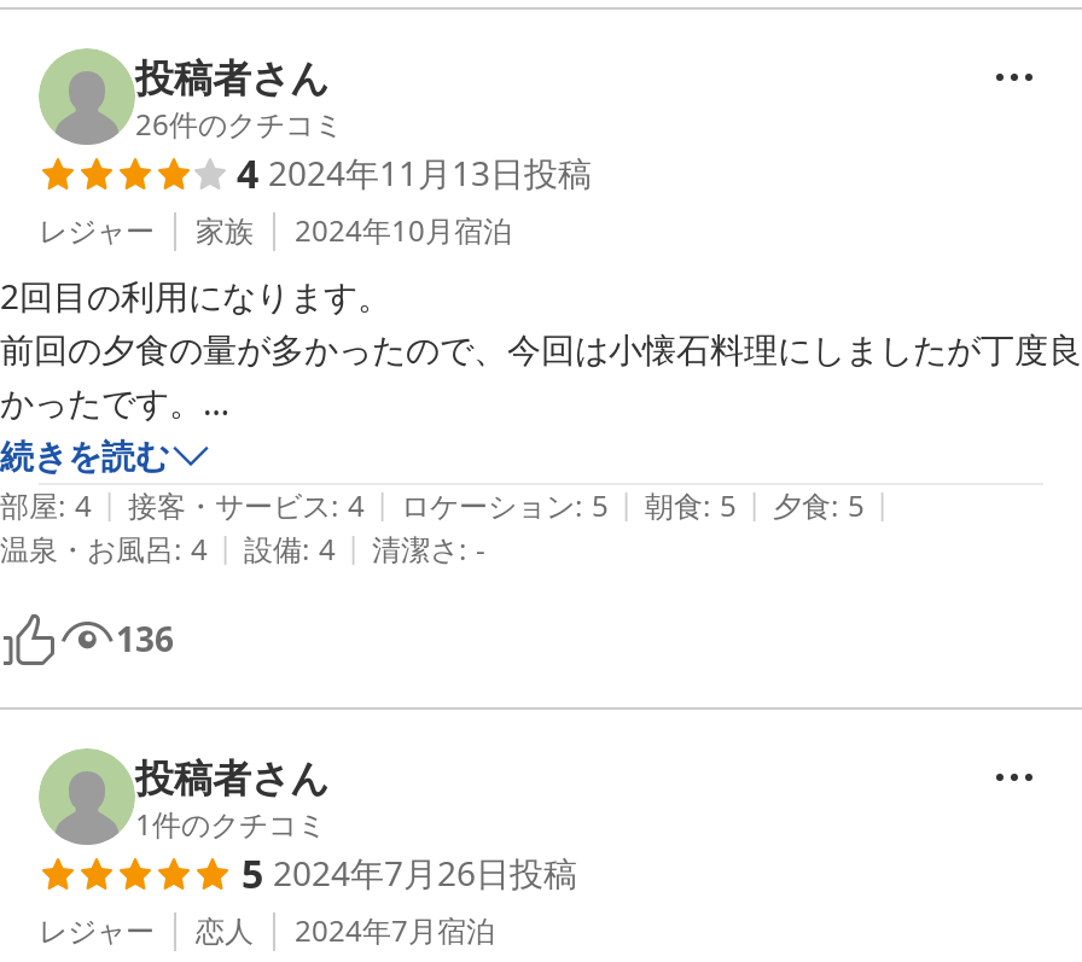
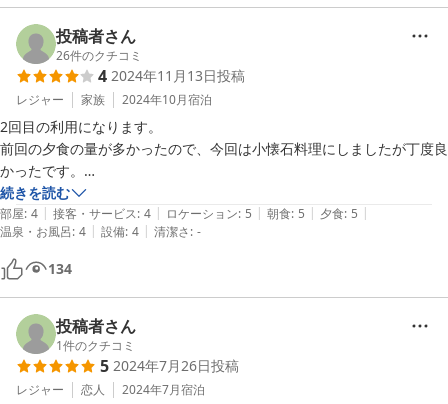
[116,616,174,661] 136 -> [48,259,72,278] 134

